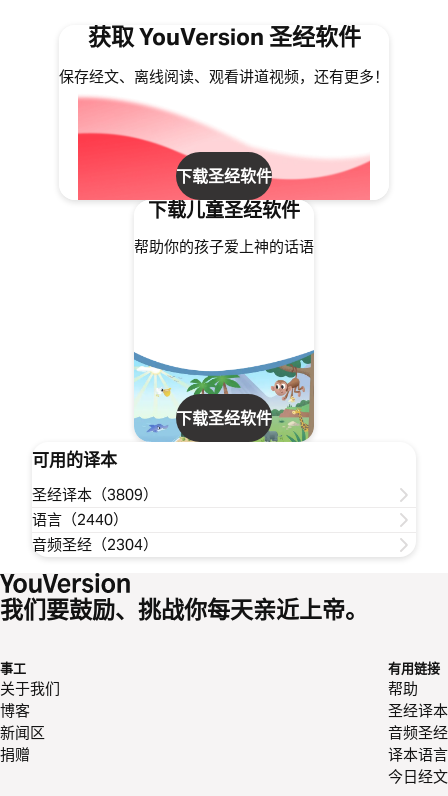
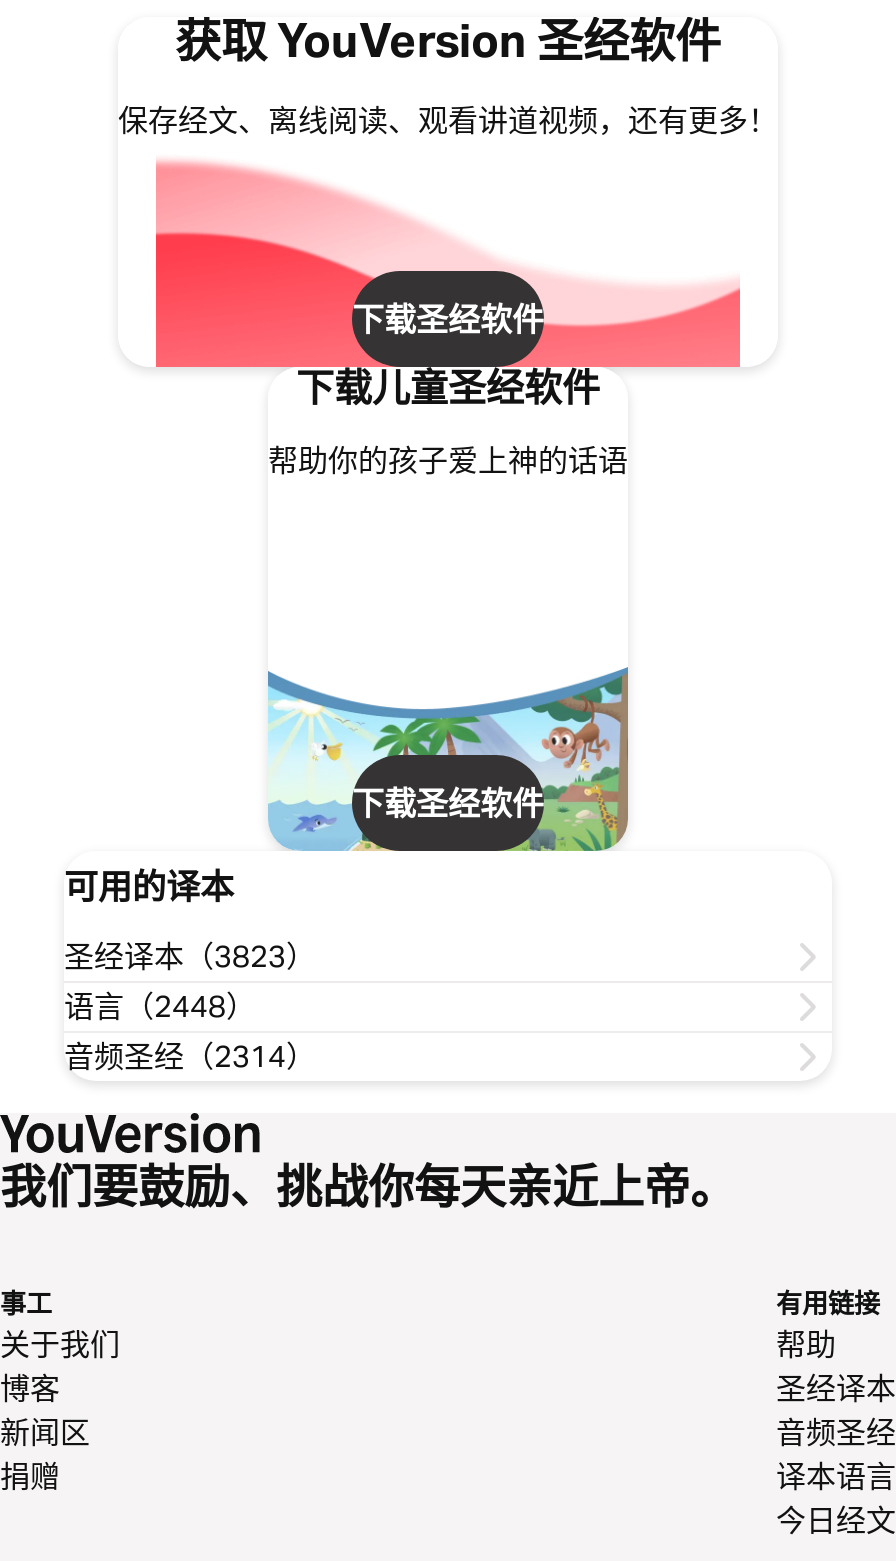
[32,485,158,504] 圣经译本（3809） -> [64,937,316,975] 圣经译本（3823）
[32,510,128,529] 语言（2440） -> [64,987,256,1025] 语言（2448）
[32,535,158,554] 音频圣经（2304） -> [64,1037,316,1075] 音频圣经（2314）

